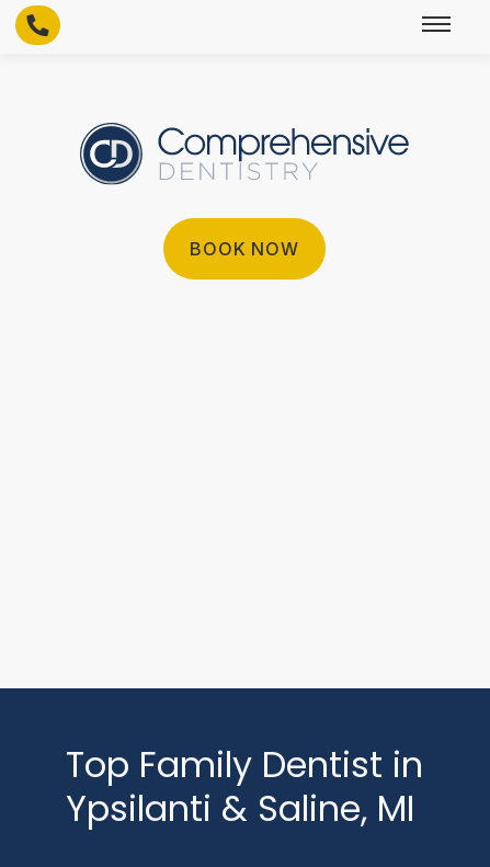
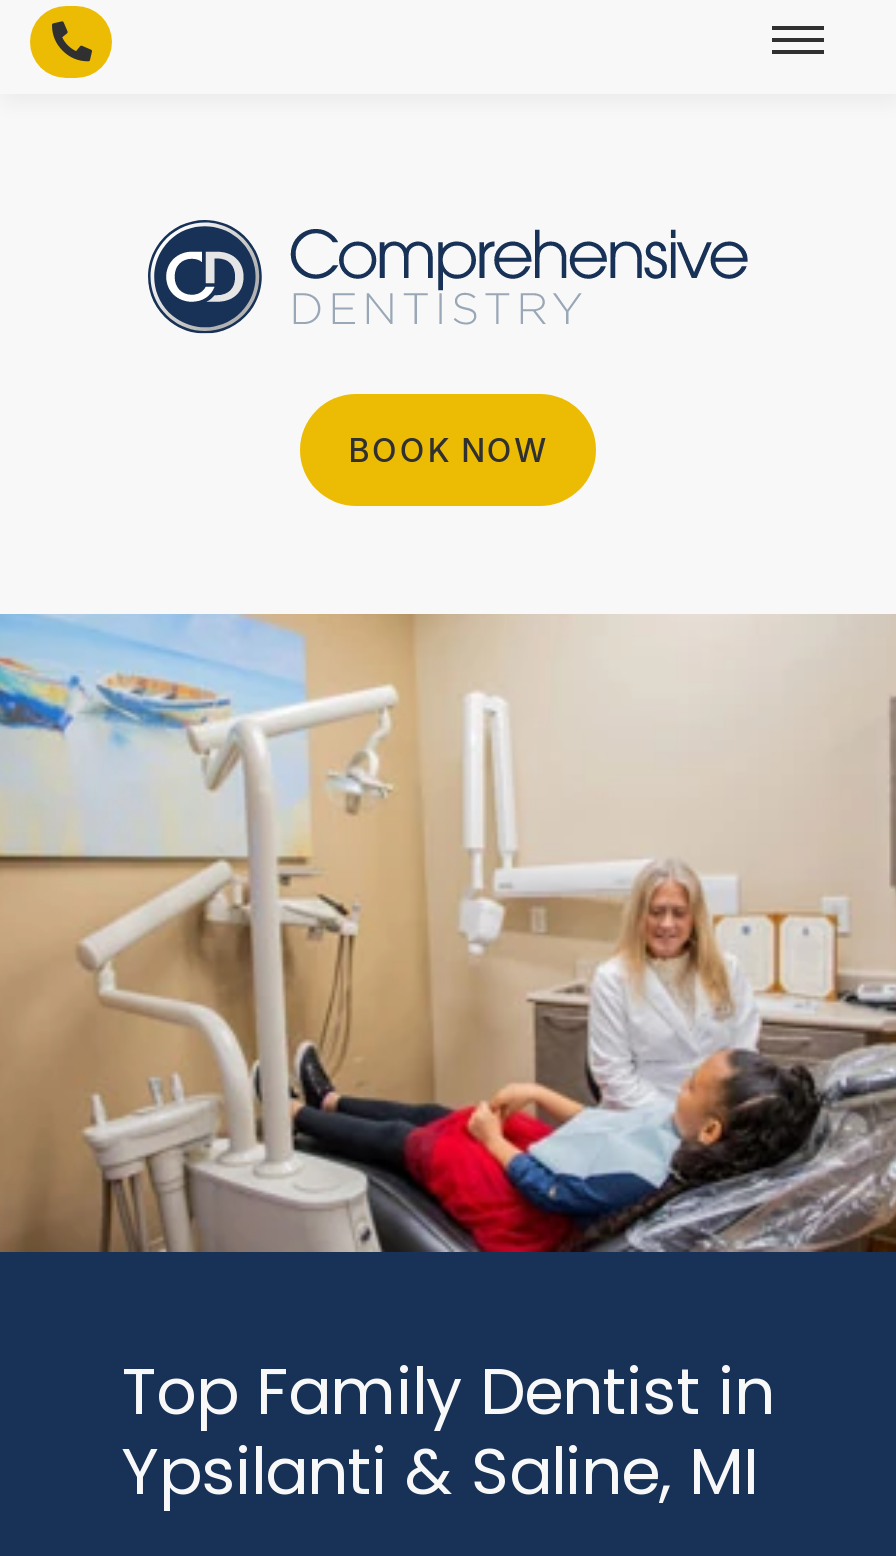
none -> [6,612,890,1254] [image]

